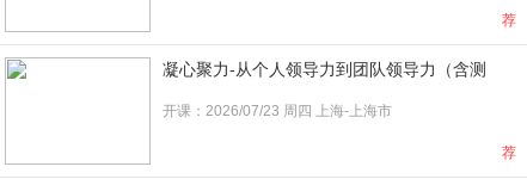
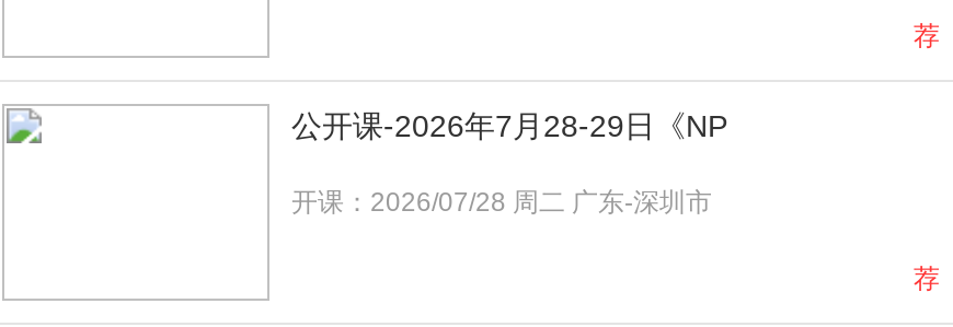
[163,60,486,79] 凝心聚力-从个人领导力到团队领导力（含测 -> [291,108,727,143] 公开课-2026年7月28-29日《NP
[163,103,392,119] 开课：2026/07/23 周四 上海-上海市 -> [291,187,712,218] 开课：2026/07/28 周二 广东-深圳市

